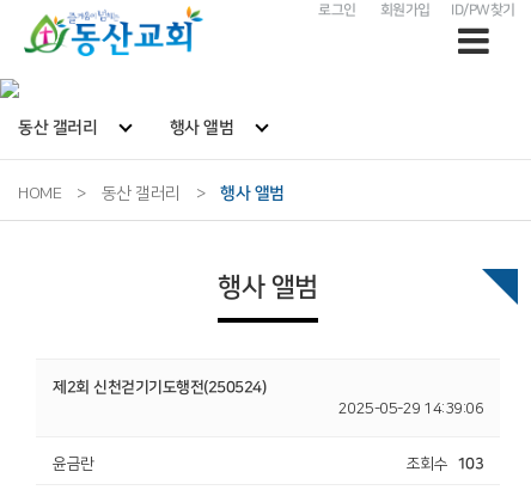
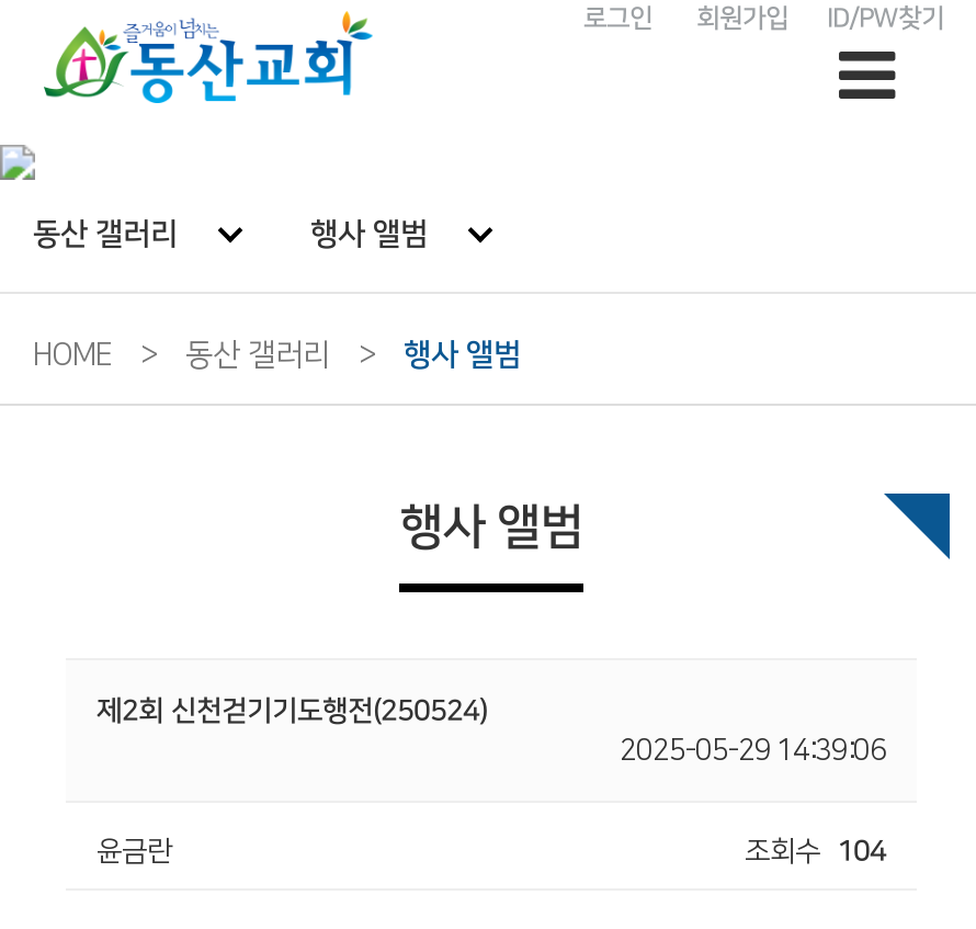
[406,455,483,472] 조회수 103 -> [745,836,886,866] 조회수 104

